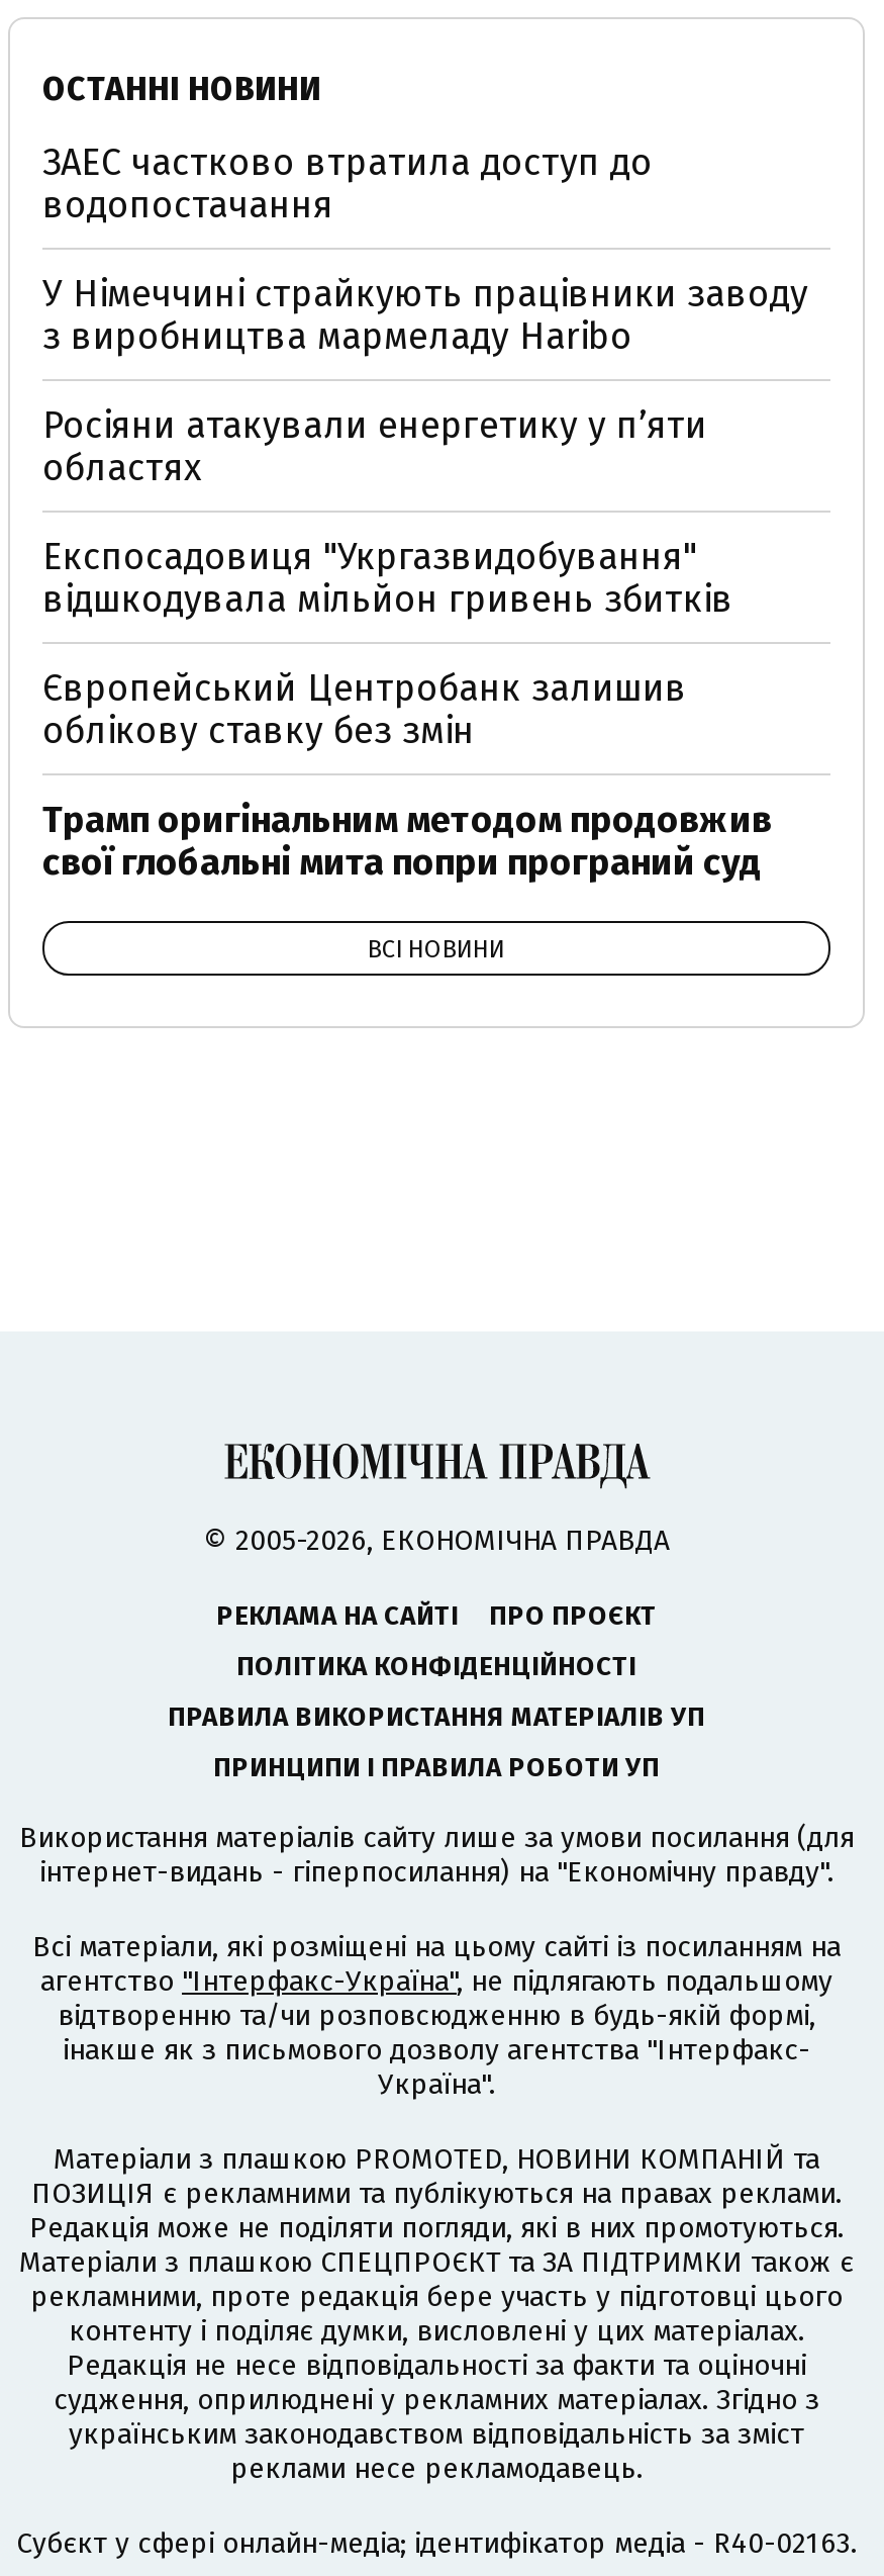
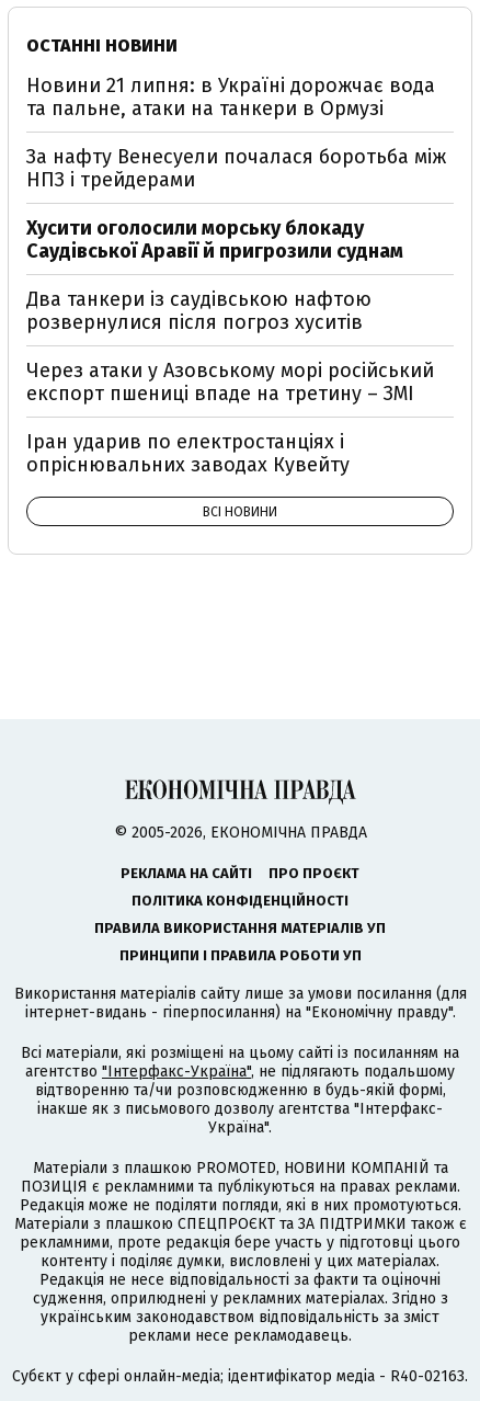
[42,140,653,226] ЗАЕС частково втратила доступ до | водопостачання -> [26,73,435,120] Новини 21 липня: в Україні дорожчає вода | та пальне, атаки на танкери в Ормузі
[42,271,808,358] У Німеччині страйкують працівники заводу | з виробництва мармеладу Haribo -> [26,144,446,191] За нафту Венесуели почалася боротьба між | НПЗ і трейдерами
[42,402,707,489] Росіяни атакували енергетику у пʼяти | областях -> [26,215,403,263] Хусити оголосили морську блокаду | Саудівської Аравії й пригрозили суднам
[42,534,733,621] Експосадовиця "Укргазвидобування" | відшкодувала мільйон гривень збитків -> [26,287,372,334] Два танкери із саудівською нафтою | розвернулися після погроз хуситів
[42,665,687,752] Європейський Центробанк залишив | облікову ставку без змін -> [26,358,434,405] Через атаки у Азовському морі російський | експорт пшениці впаде на третину – ЗМІ
[42,797,772,884] Трамп оригінальним методом продовжив | свої глобальні мита попри програний суд -> [26,429,350,476] Іран ударив по електростанціях і | опріснювальних заводах Кувейту

